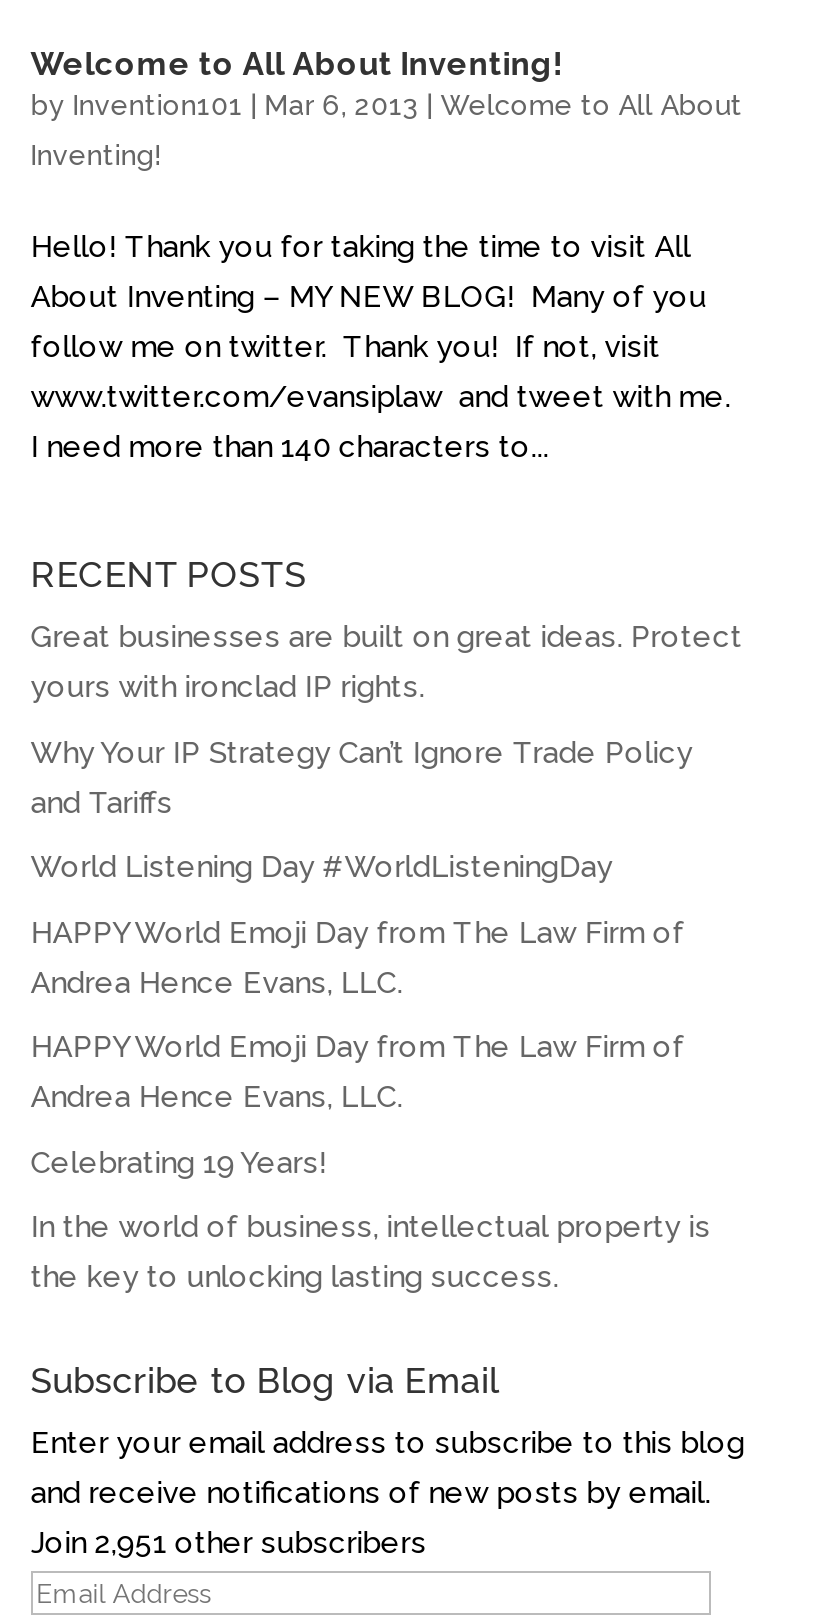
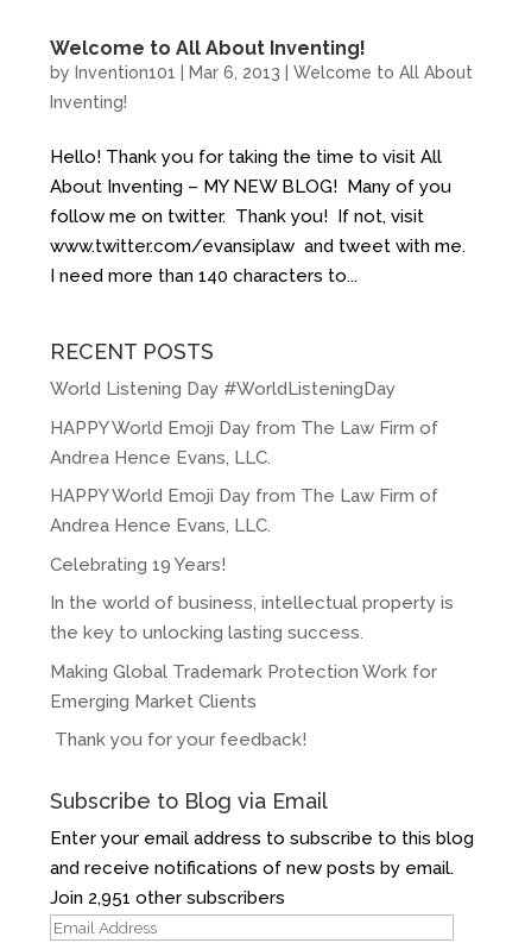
[31,619,743,820] Great businesses are built on great ideas. Protect | yours with ironclad IP rights. | Why Your IP Strategy Can’t Ignore Trade Policy | and Tariffs -> none
moved [31,849,711,1245] -> [50,378,453,614]: World Listening Day #WorldListeningDay | HAPPY World Emoji Day from The Law Firm of | Andrea Hence Evans, LLC. | HAPPY World Emoji Day from The Law Firm of | Andrea Hence Evans, LLC. | Celebrating 19 Years! | In the world of business, intellectual property is
none -> [50,661,437,750] Making Global Trademark Protection Work for | Emerging Market Clients | Thank you for your feedback!

